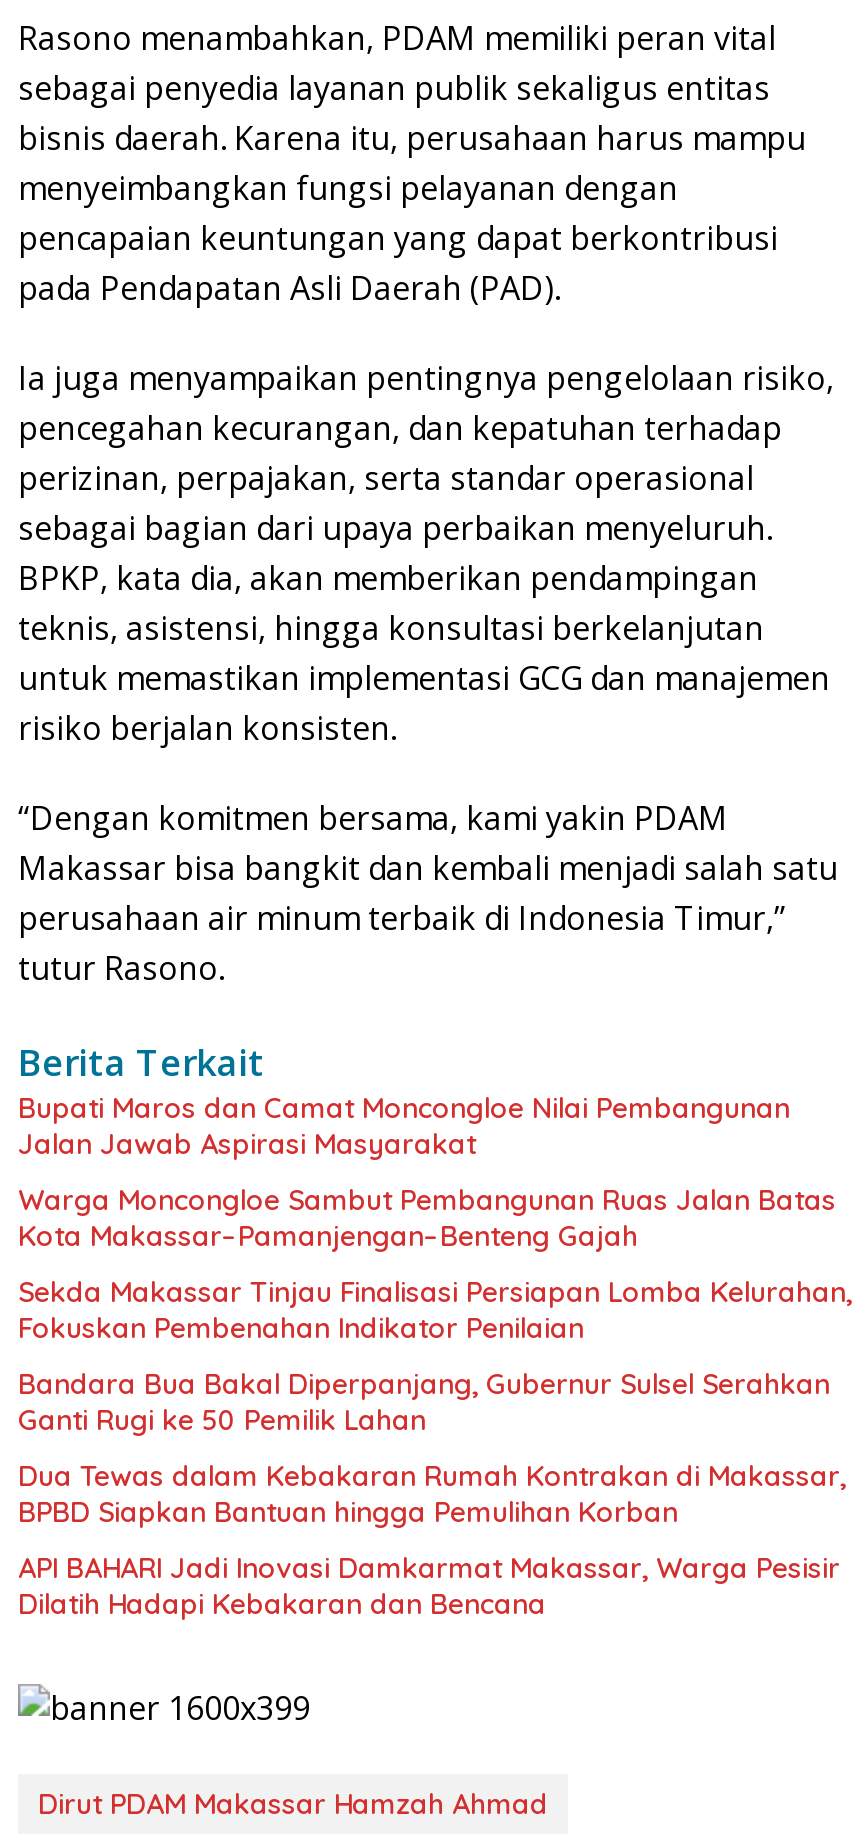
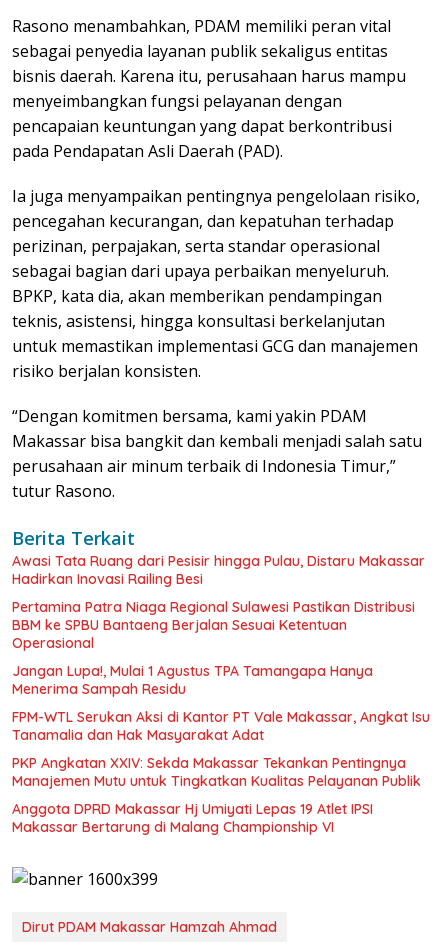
[18,1090,790,1162] Bupati Maros dan Camat Moncongloe Nilai Pembangunan | Jalan Jawab Aspirasi Masyarakat -> [12,552,425,588] Awasi Tata Ruang dari Pesisir hingga Pulau, Distaru Makassar | Hadirkan Inovasi Railing Besi
[18,1182,836,1254] Warga Moncongloe Sambut Pembangunan Ruas Jalan Batas | Kota Makassar–Pamanjengan–Benteng Gajah -> [12,598,415,652] Pertamina Patra Niaga Regional Sulawesi Pastikan Distribusi | BBM ke SPBU Bantaeng Berjalan Sesuai Ketentuan | Operasional
[18,1274,852,1346] Sekda Makassar Tinjau Finalisasi Persiapan Lomba Kelurahan, | Fokuskan Pembenahan Indikator Penilaian -> [12,662,373,698] Jangan Lupa!, Mulai 1 Agustus TPA Tamangapa Hanya | Menerima Sampah Residu
[18,1366,830,1438] Bandara Bua Bakal Diperpanjang, Gubernur Sulsel Serahkan | Ganti Rugi ke 50 Pemilik Lahan -> [12,708,430,744] FPM-WTL Serukan Aksi di Kantor PT Vale Makassar, Angkat Isu | Tanamalia dan Hak Masyarakat Adat
[18,1458,846,1530] Dua Tewas dalam Kebakaran Rumah Kontrakan di Makassar, | BPBD Siapkan Bantuan hingga Pemulihan Korban -> [12,754,421,790] PKP Angkatan XXIV: Sekda Makassar Tekankan Pentingnya | Manajemen Mutu untuk Tingkatkan Kualitas Pelayanan Publik
[18,1550,840,1622] API BAHARI Jadi Inovasi Damkarmat Makassar, Warga Pesisir | Dilatih Hadapi Kebakaran dan Bencana -> [12,800,373,836] Anggota DPRD Makassar Hj Umiyati Lepas 19 Atlet IPSI | Makassar Bertarung di Malang Championship VI

